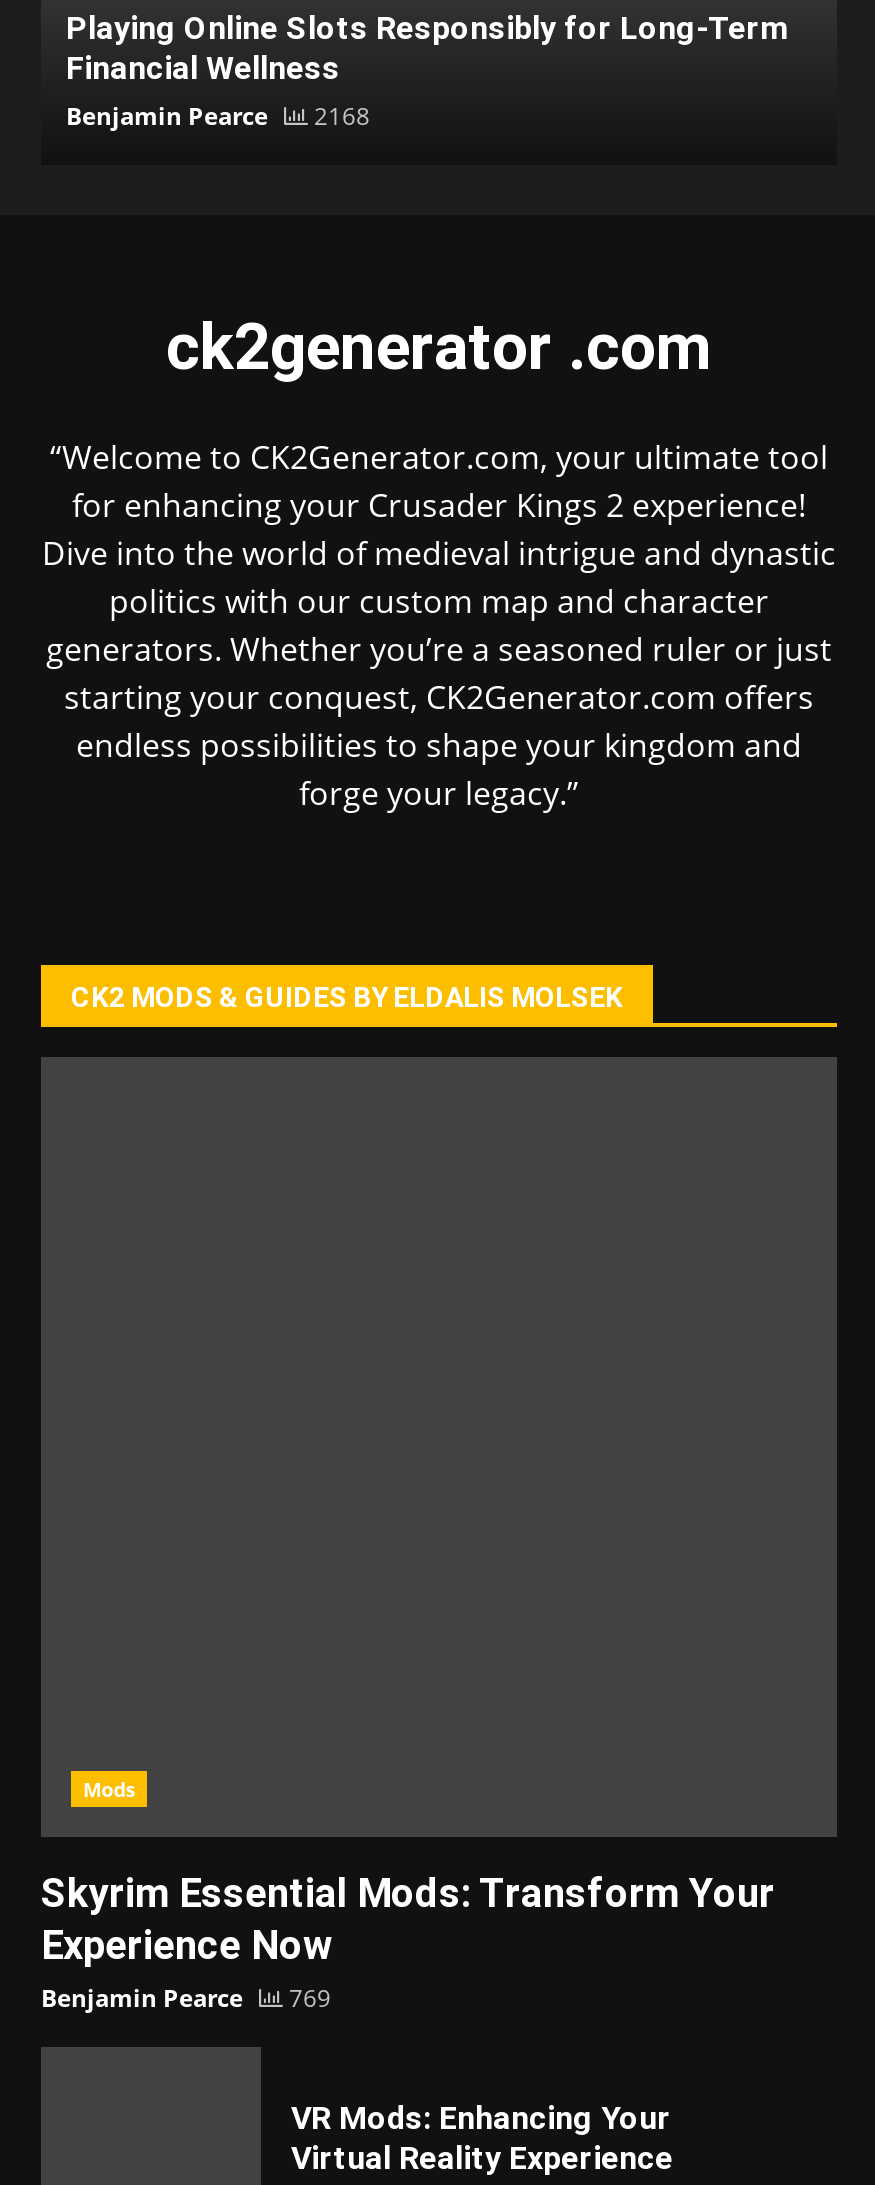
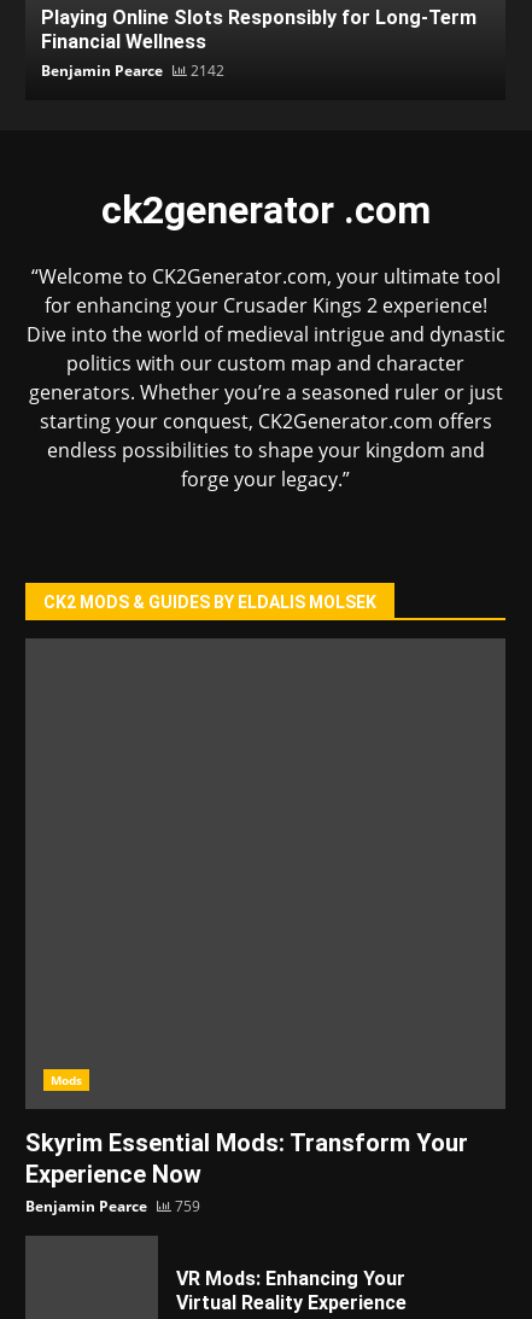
[66,98,370,132] Benjamin Pearce 2168 -> [40,60,224,80] Benjamin Pearce 2142
[41,1980,331,2014] Benjamin Pearce 769 -> [25,1195,200,1216] Benjamin Pearce 759

